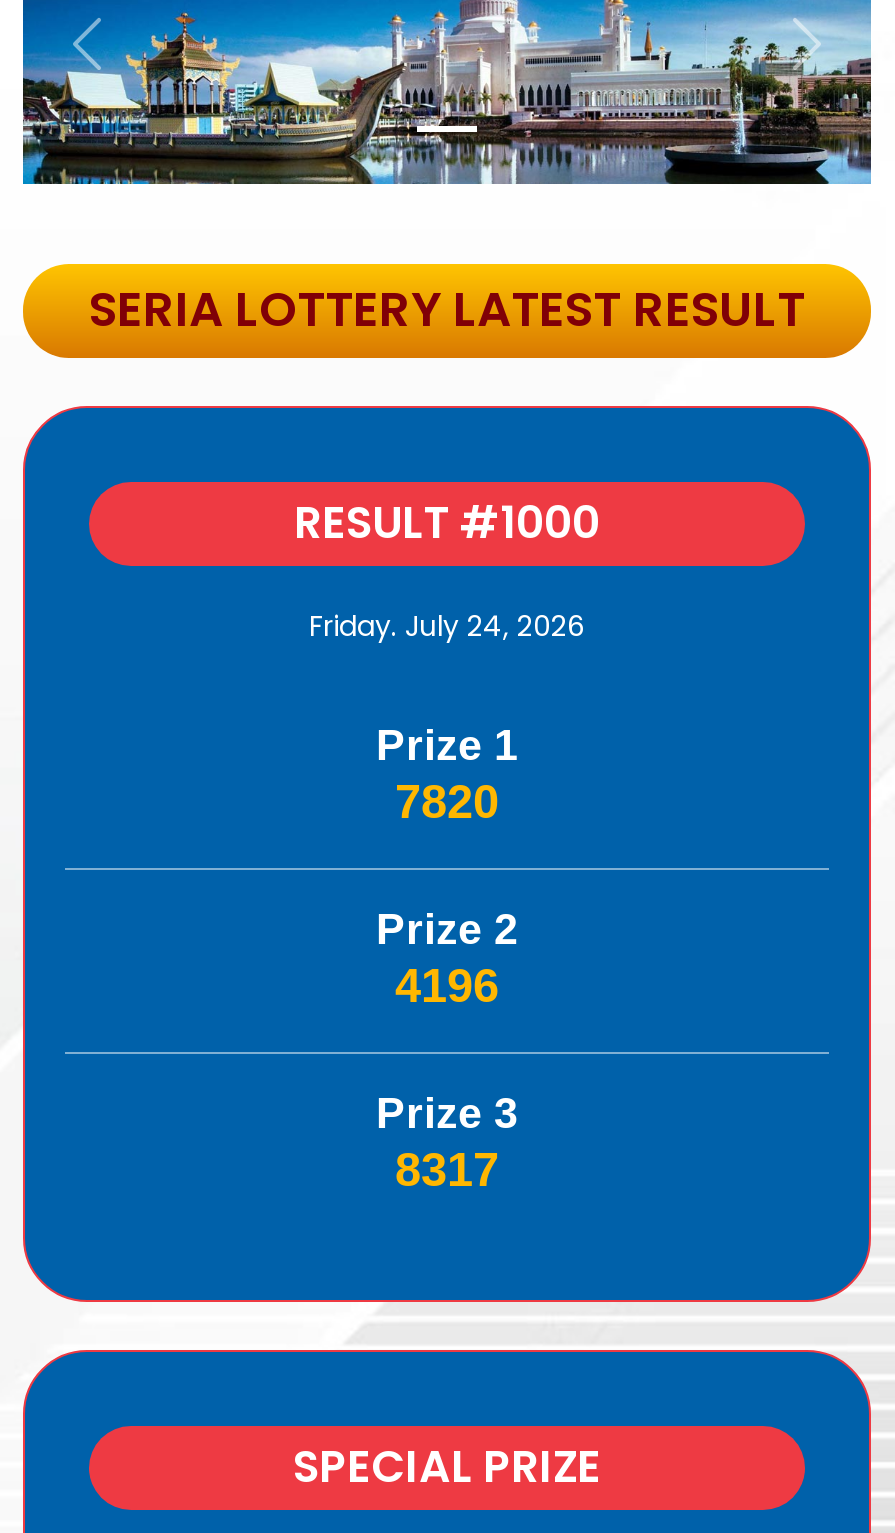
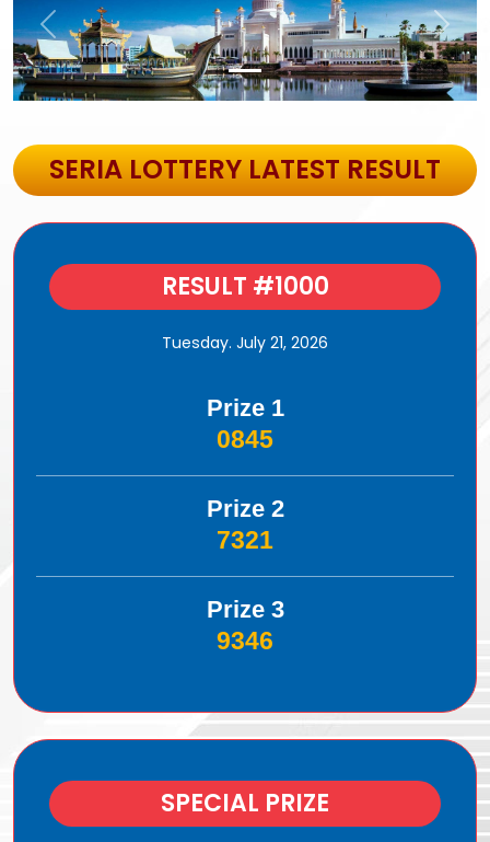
[309,606,585,646] Friday. July 24, 2026 -> [162,332,328,354] Tuesday. July 21, 2026
[395,776,499,828] 7820 -> [217,425,273,453] 0845
[395,960,499,1012] 4196 -> [217,526,273,554] 7321
[395,1144,499,1196] 8317 -> [217,626,273,655] 9346

